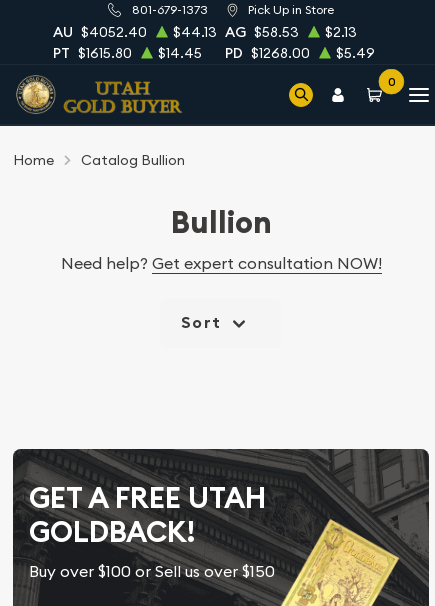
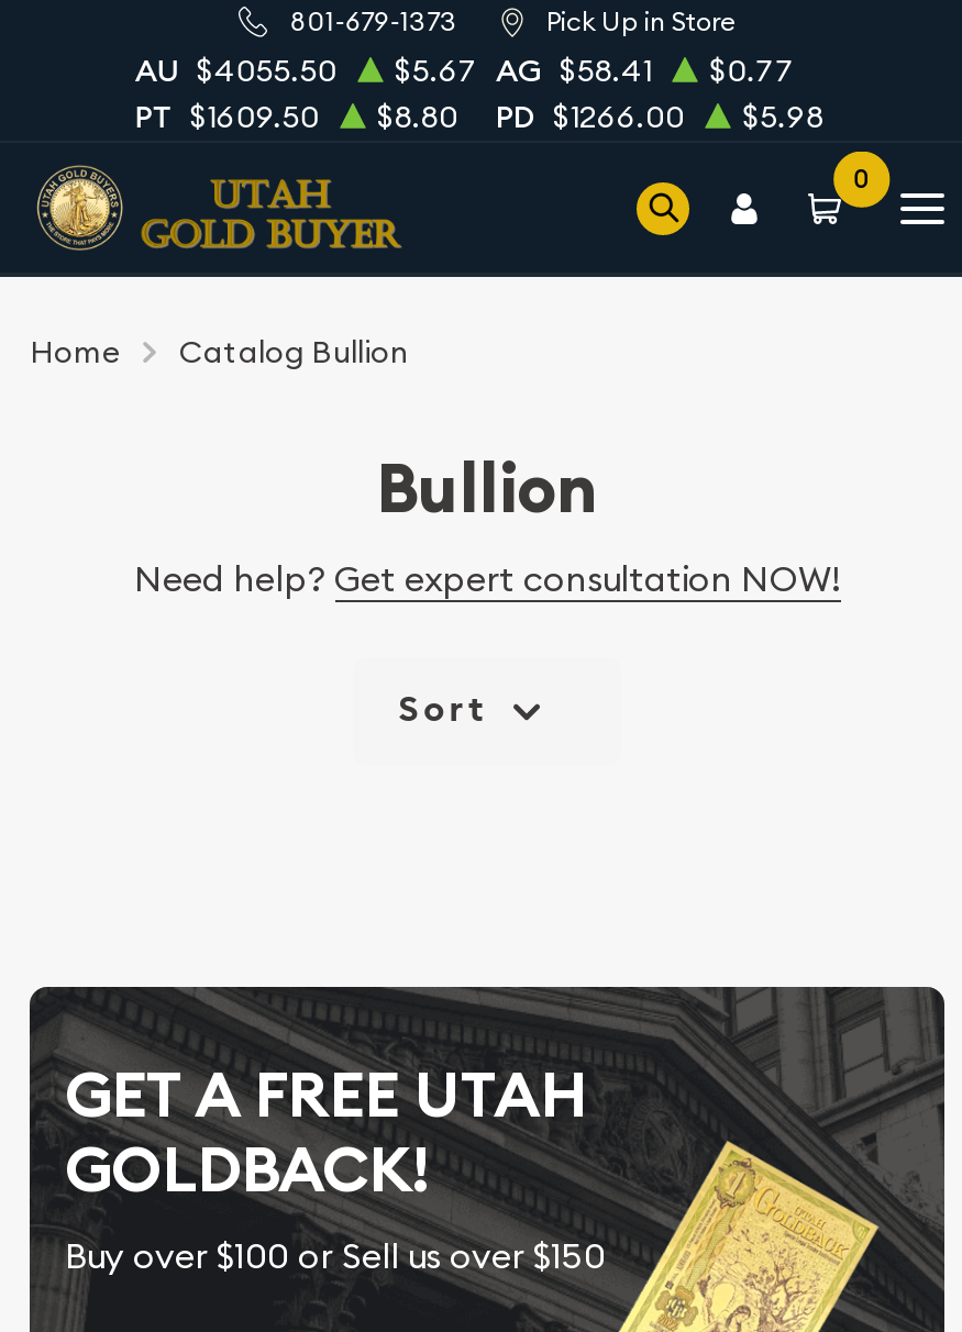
[53,22,147,40] AU $4052.40 -> [135,49,337,89] AU $4055.50
[173,22,299,40] $44.13 AG $58.53 -> [395,49,652,89] $5.67 AG $58.41
[325,22,357,40] $2.13 -> [710,49,795,89] $0.77
[53,43,132,61] PT $1615.80 -> [135,96,319,135] PT $1609.50
[158,43,202,61] $14.45 -> [377,96,458,135] $8.80
[225,43,310,61] PD $1268.00 -> [496,96,685,135] PD $1266.00
[336,43,375,61] $5.49 -> [743,96,824,135] $5.98

